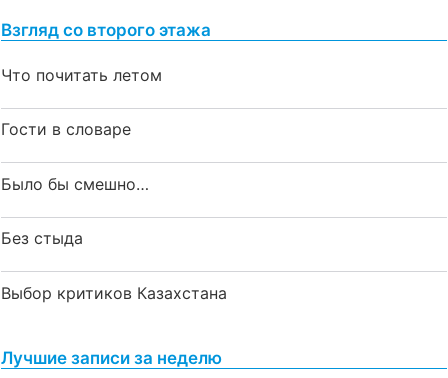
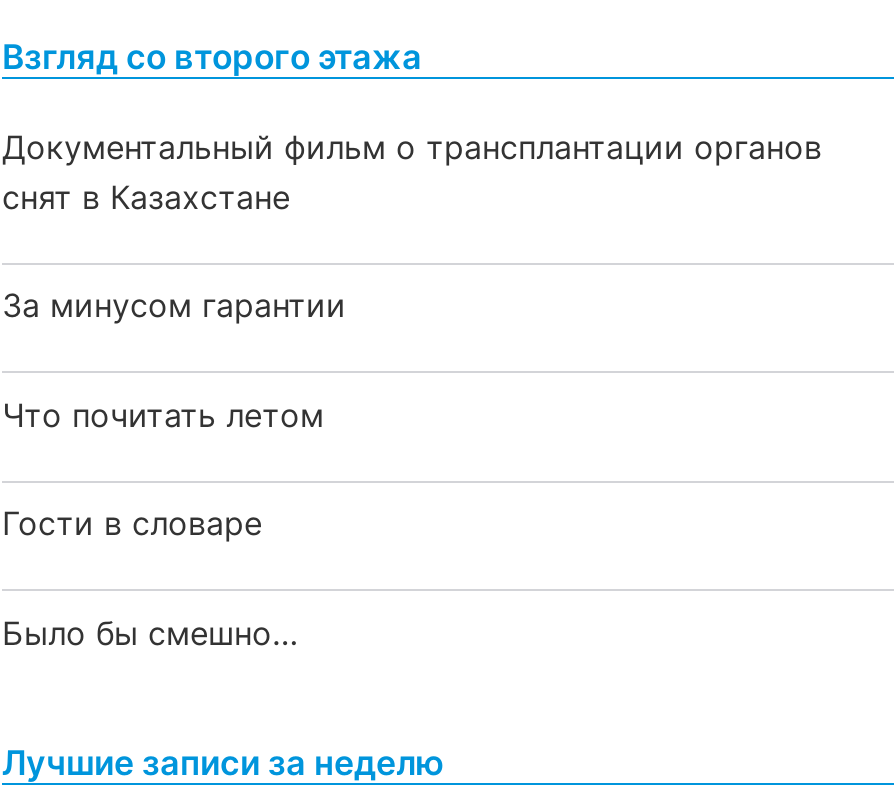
none -> [2,127,822,326] Документальный фильм о трансплантации органов | снят в Казахстане | За минусом гарантии
moved [1,65,162,194] -> [2,395,324,653]: Что почитать летом | Гости в словаре | Было бы смешно…
[1,228,227,303] Без стыда | Выбор критиков Казахстана -> none

